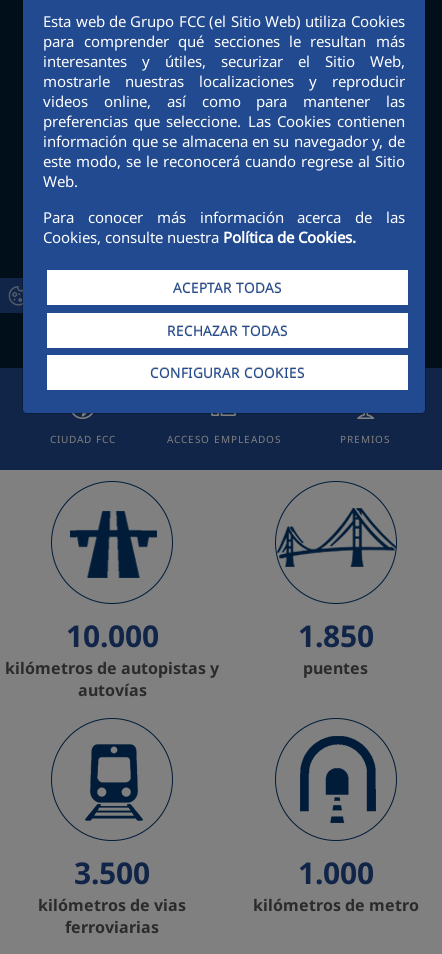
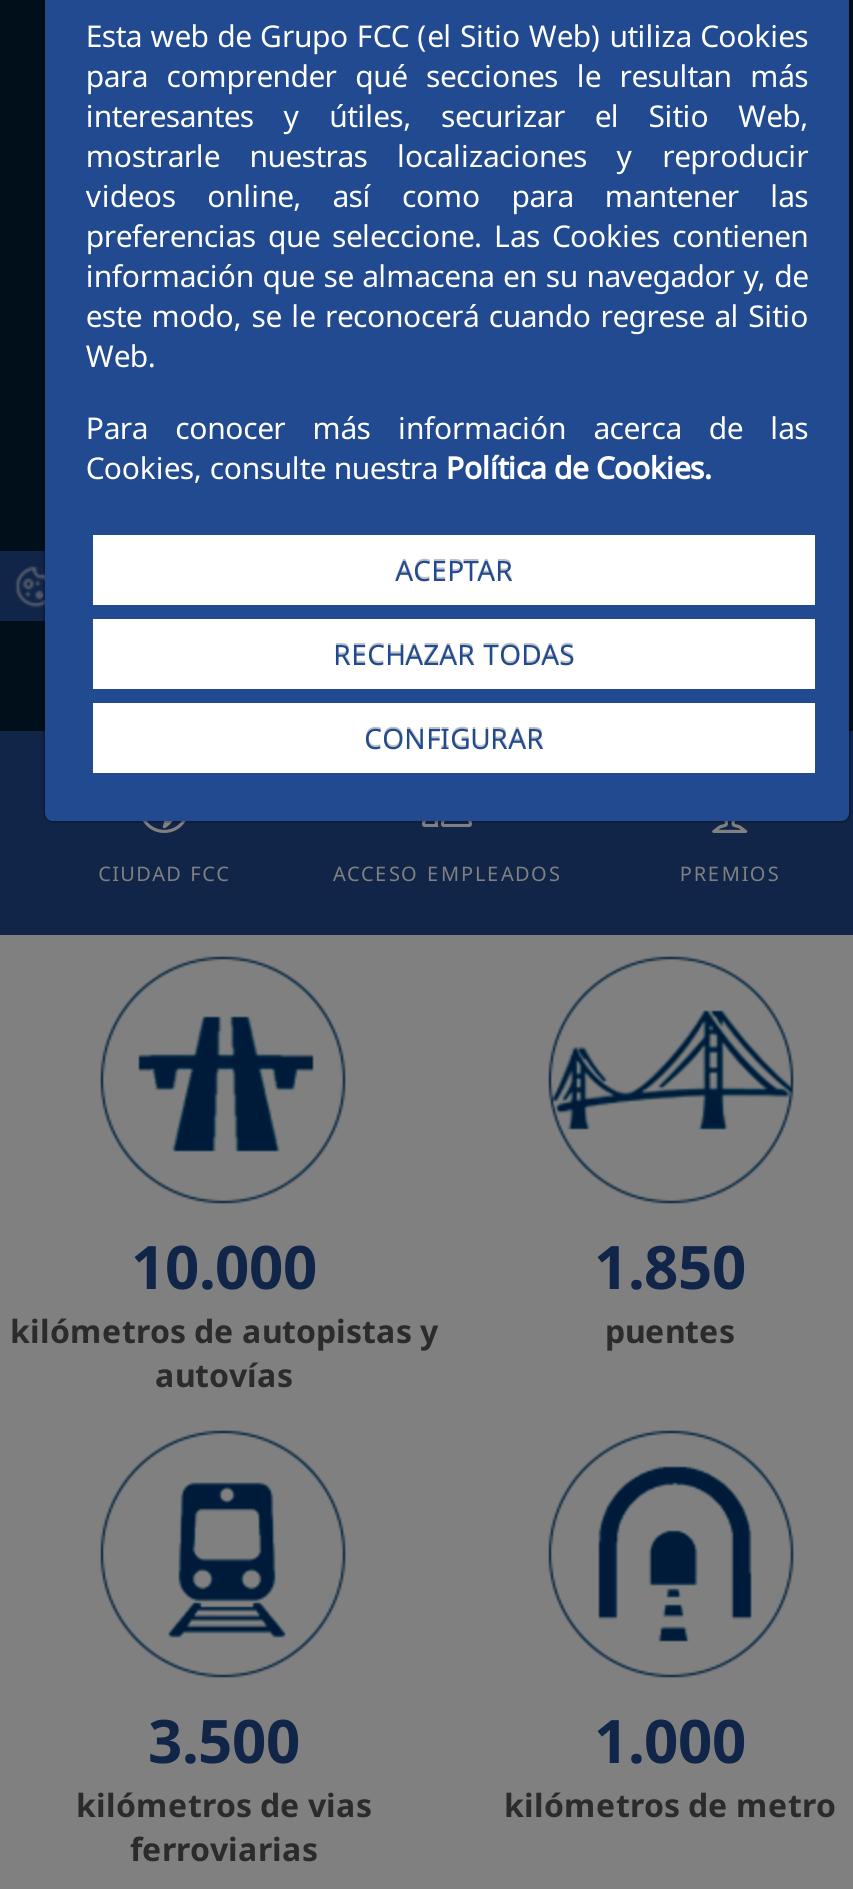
[173,278,282,297] ACEPTAR TODAS -> [395,551,513,589] ACEPTAR
[150,363,305,382] CONFIGURAR COOKIES -> [364,719,544,757] CONFIGURAR

